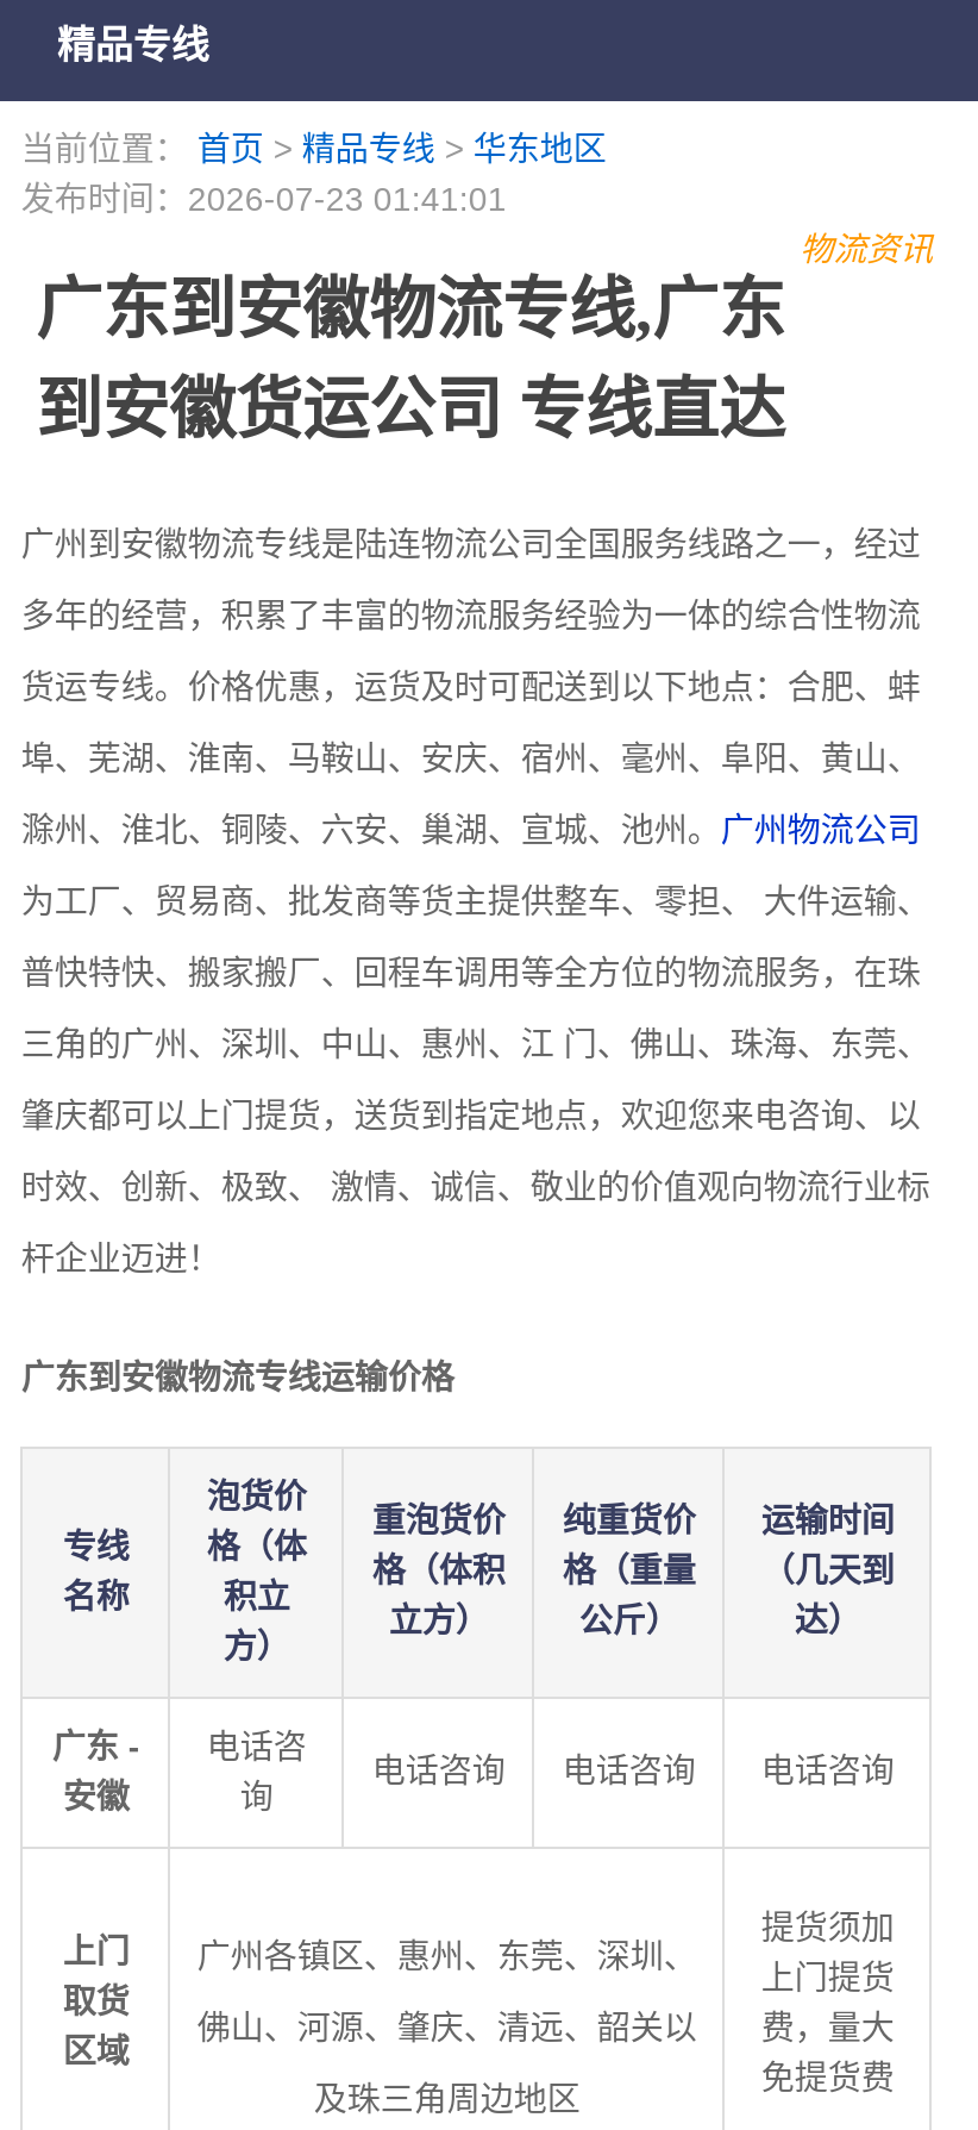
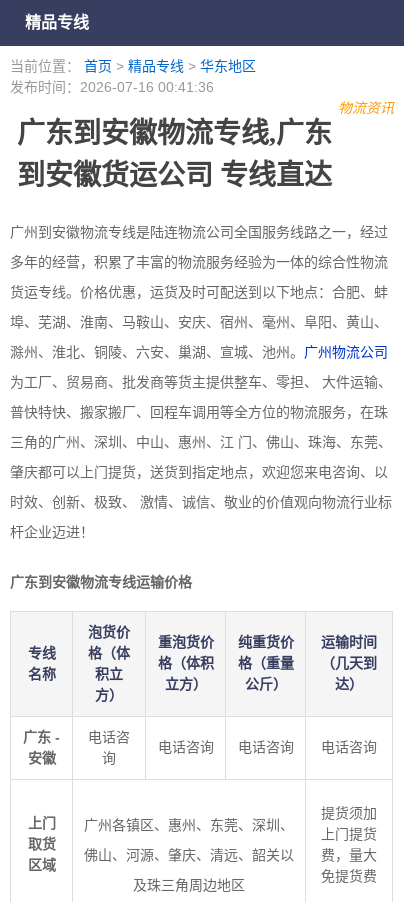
[21,179,507,217] 发布时间：2026-07-23 01:41:01 -> [10,79,214,95] 发布时间：2026-07-16 00:41:36

